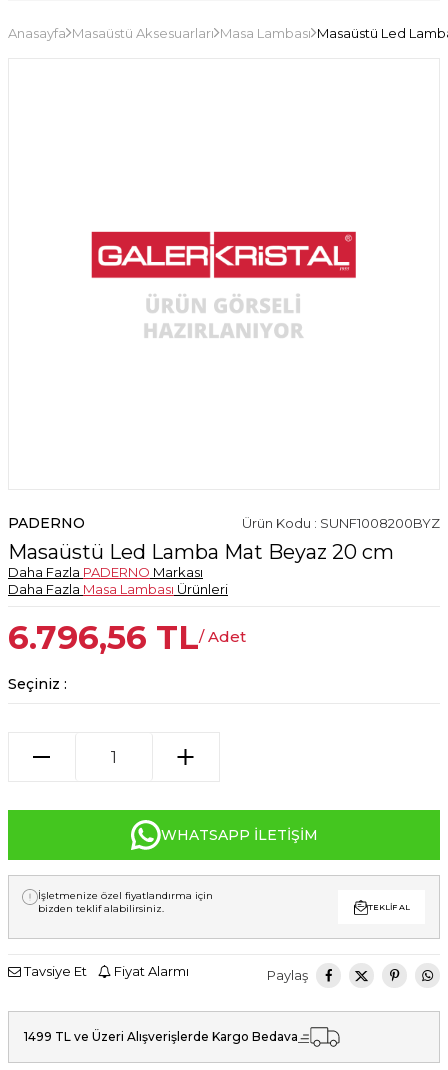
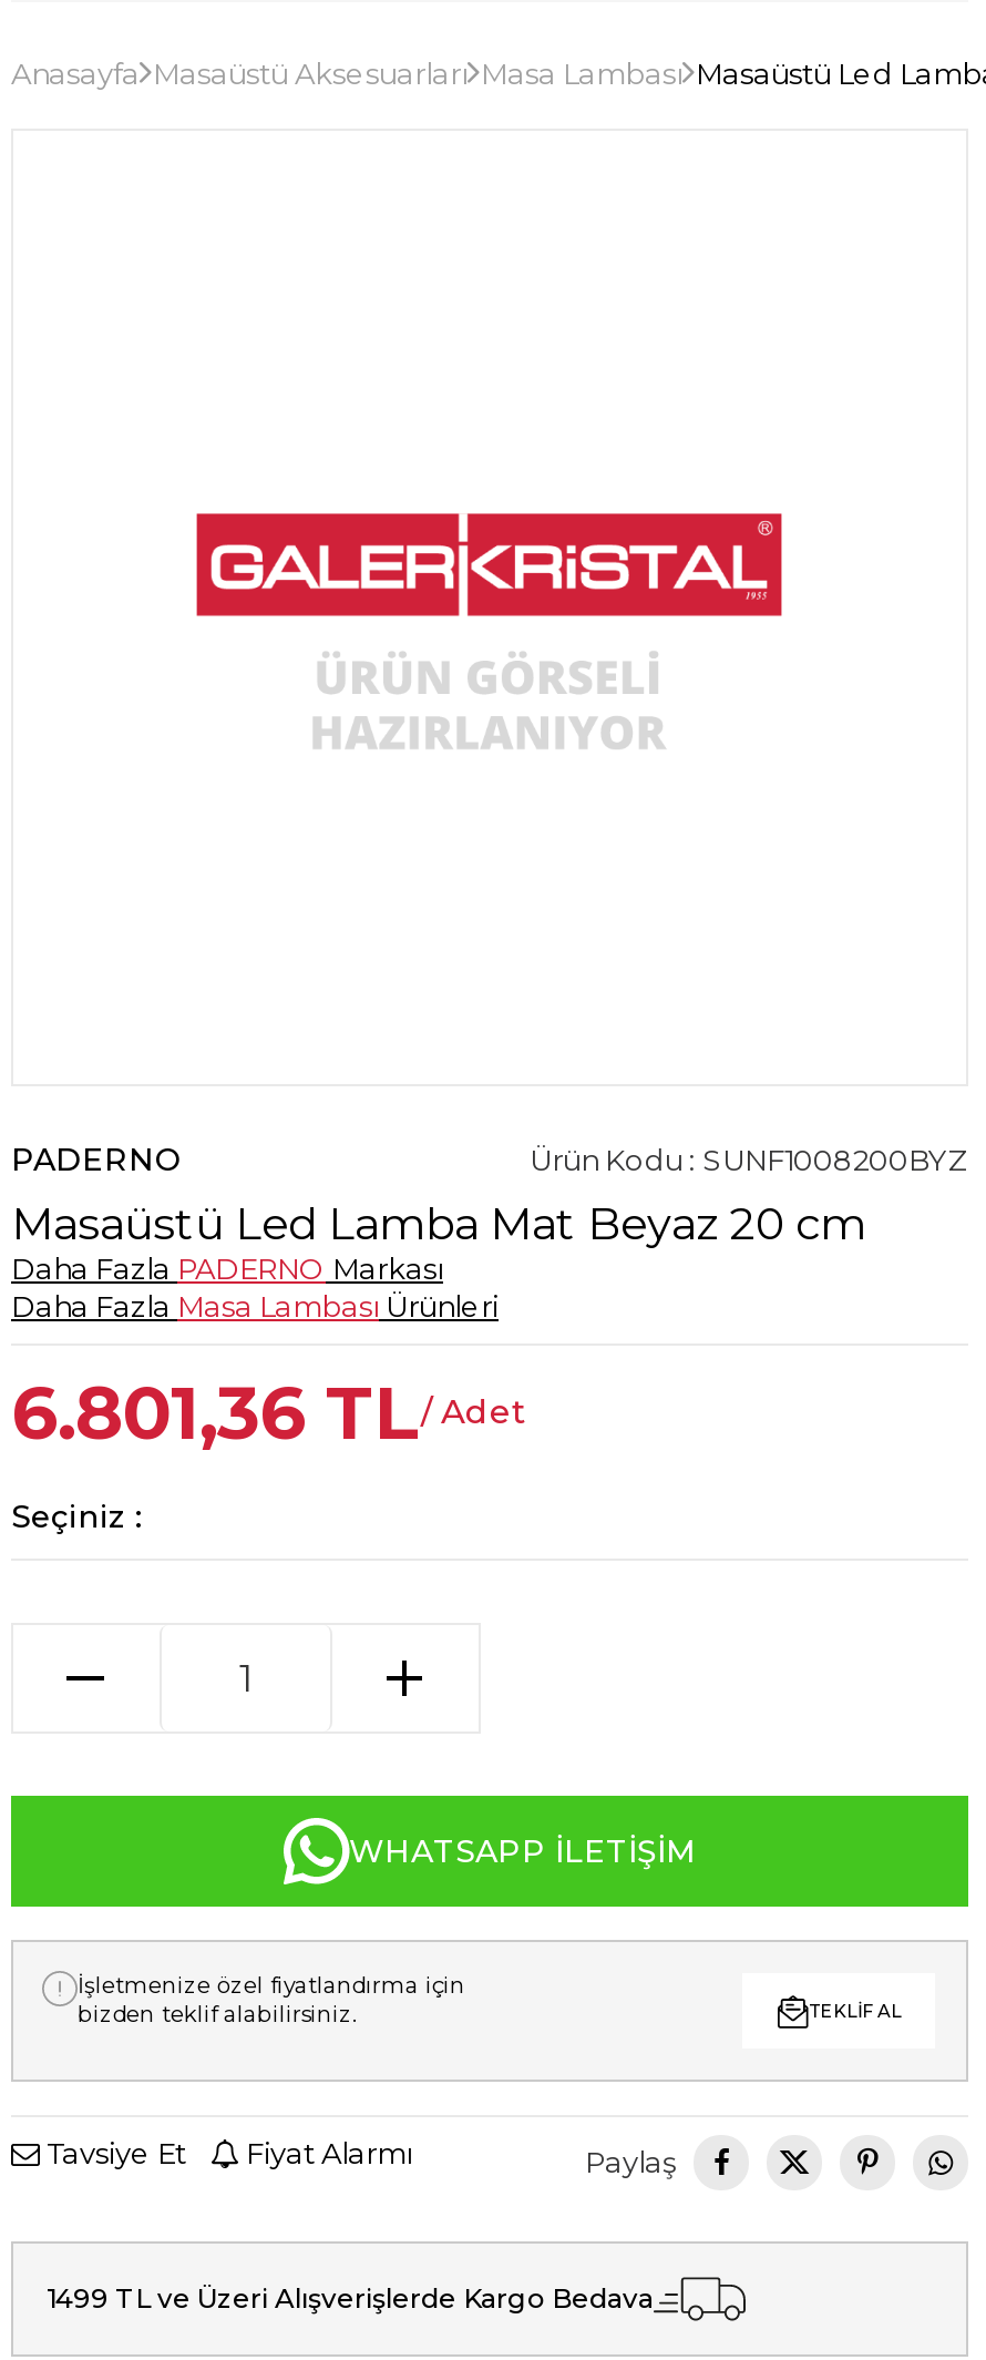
[8,617,246,657] 6.796,56 TL/ Adet -> [11,1368,525,1457] 6.801,36 TL/ Adet

